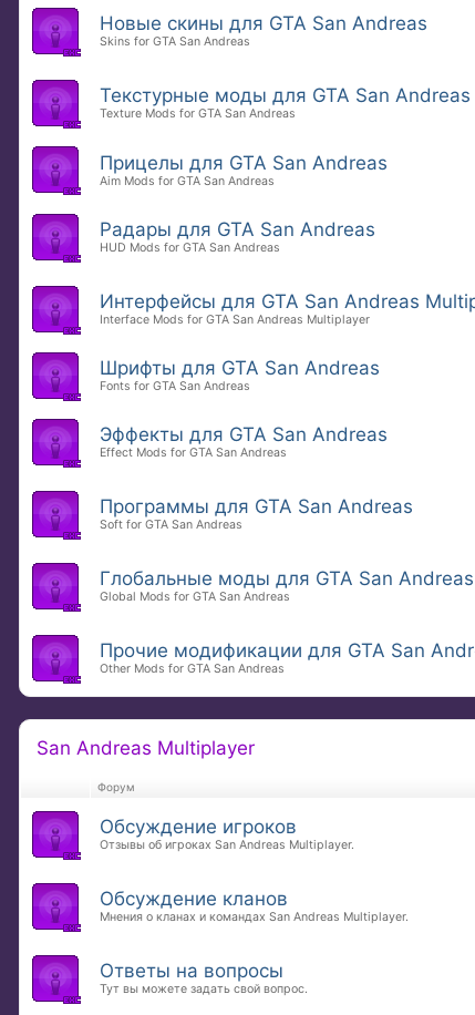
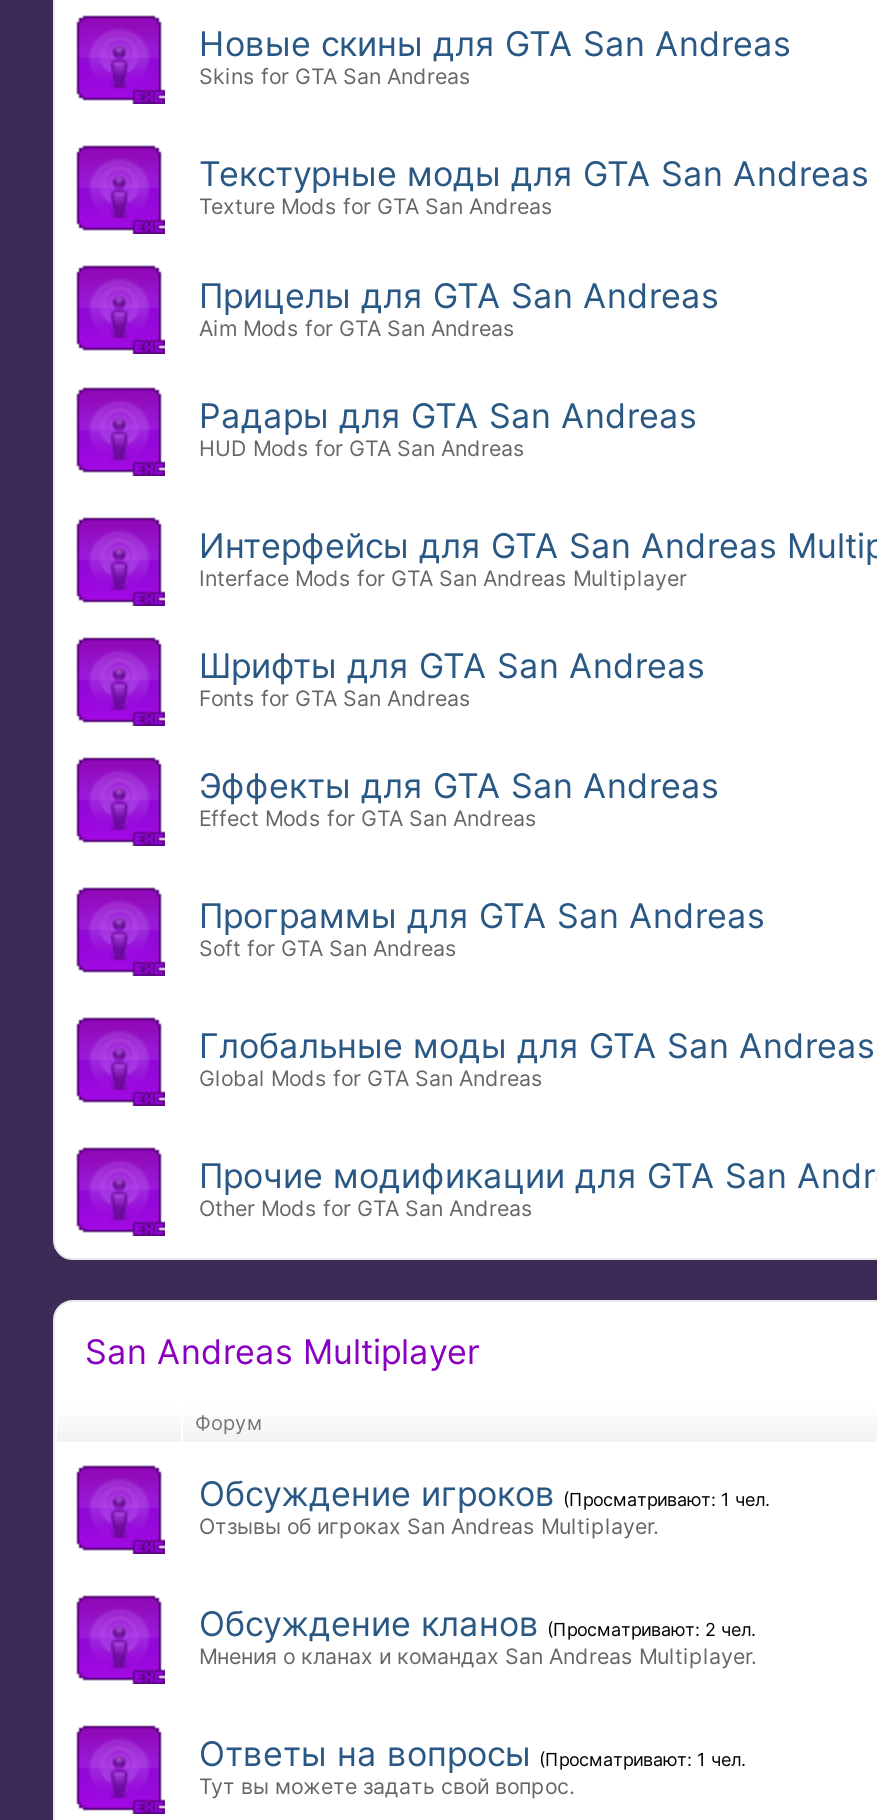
[100,816,297,838] Обсуждение игроков -> [199,1474,769,1514] Обсуждение игроков (Просматривают: 1 чел.
[100,888,288,910] Обсуждение кланов -> [199,1604,755,1644] Обсуждение кланов (Просматривают: 2 чел.
[100,960,283,982] Ответы на вопросы -> [199,1734,745,1774] Ответы на вопросы (Просматривают: 1 чел.

